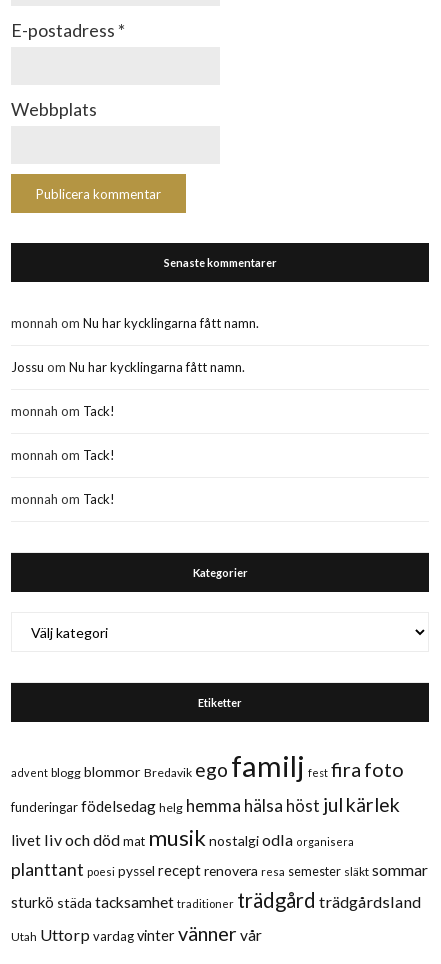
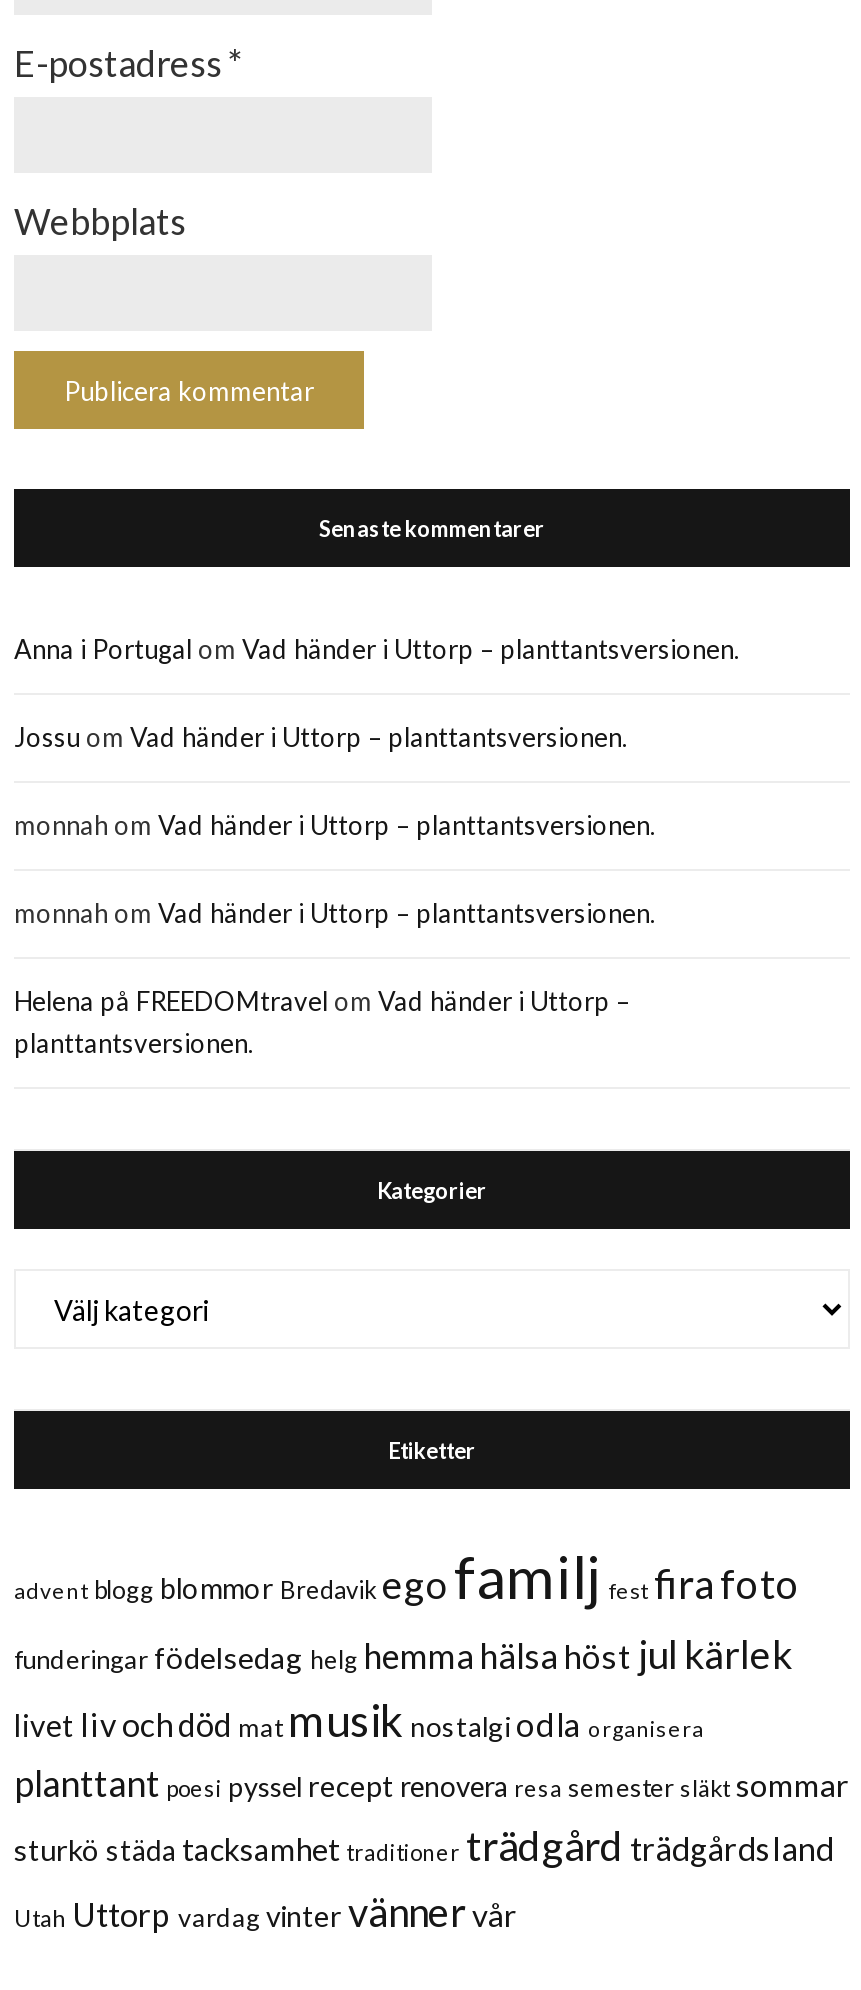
[11,315,259,331] monnah om Nu har kycklingarna fått namn. -> [14,633,740,665] Anna i Portugal om Vad händer i Uttorp – planttantsversionen.
[11,359,245,375] Jossu om Nu har kycklingarna fått namn. -> [14,721,628,753] Jossu om Vad händer i Uttorp – planttantsversionen.
[11,403,115,419] monnah om Tack! -> [14,809,656,841] monnah om Vad händer i Uttorp – planttantsversionen.
[11,447,115,463] monnah om Tack! -> [14,897,656,929] monnah om Vad händer i Uttorp – planttantsversionen.
[11,491,115,507] monnah om Tack! -> [14,985,630,1059] Helena på FREEDOMtravel om Vad händer i Uttorp – | planttantsversionen.

